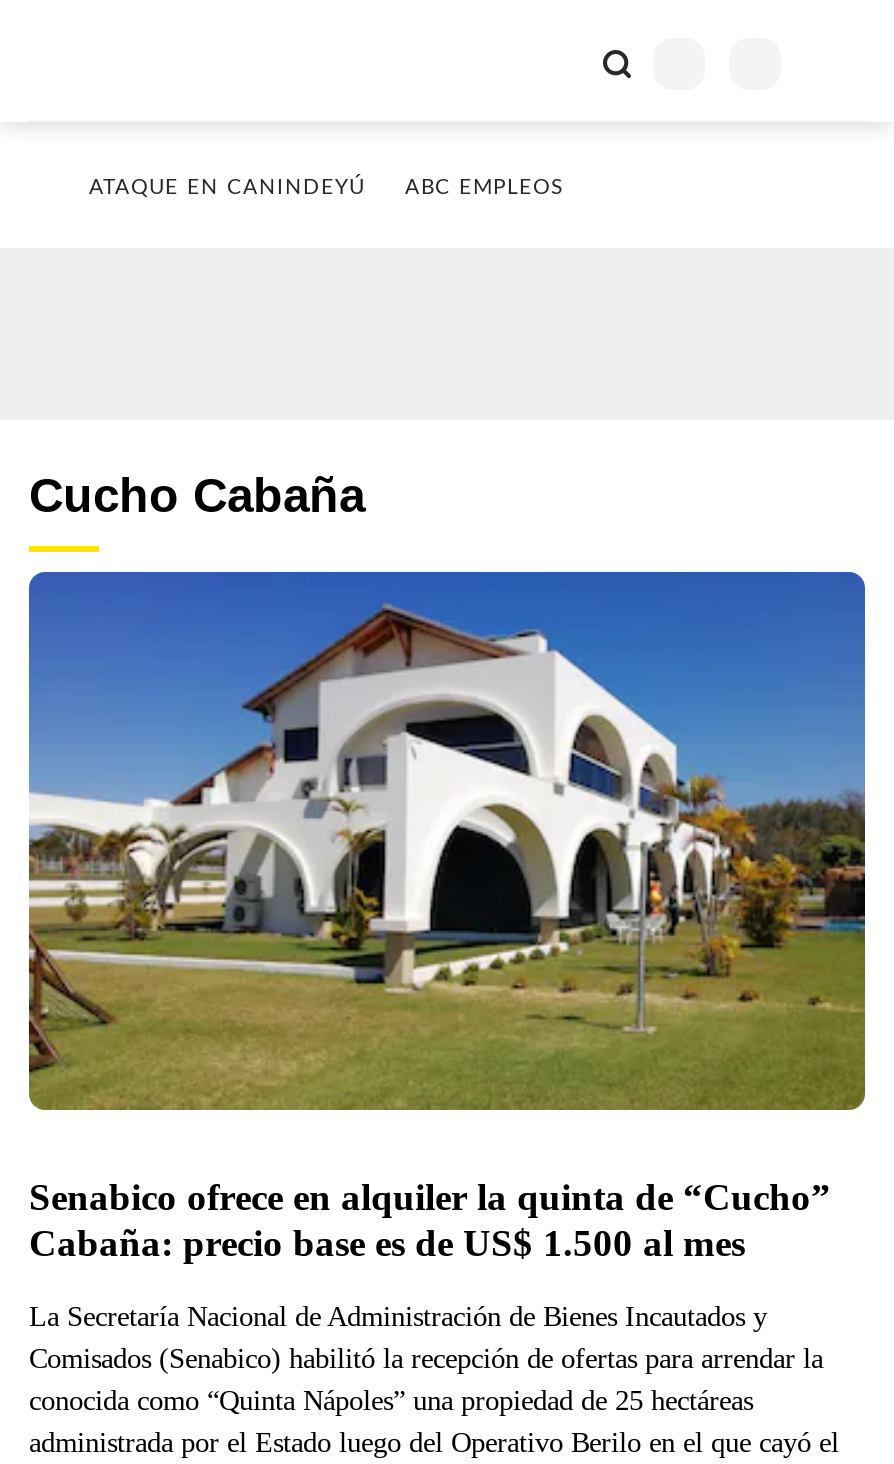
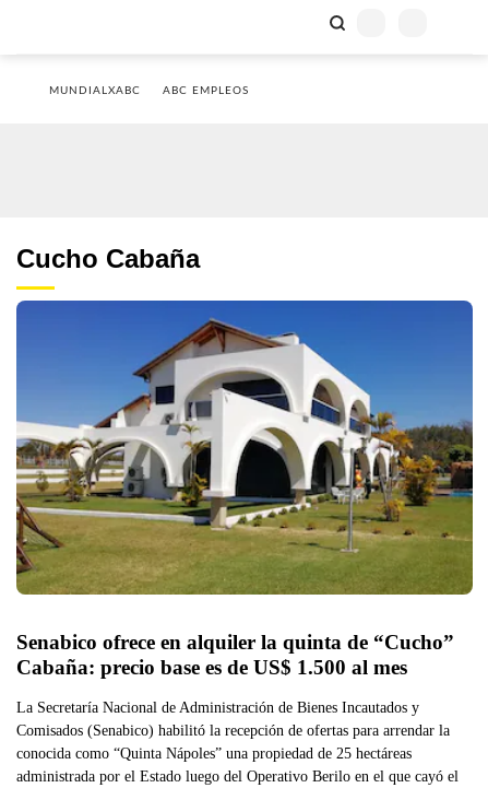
[89,178,365,198] ATAQUE EN CANINDEYÚ -> [49,85,141,96] MUNDIALXABC

